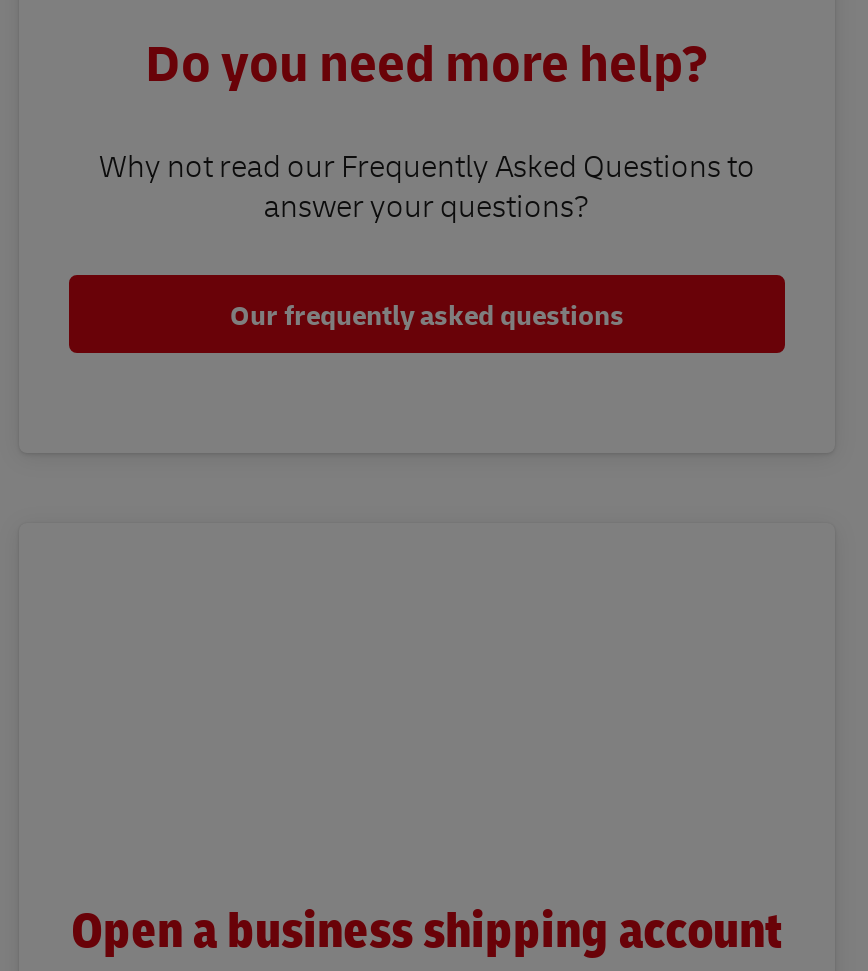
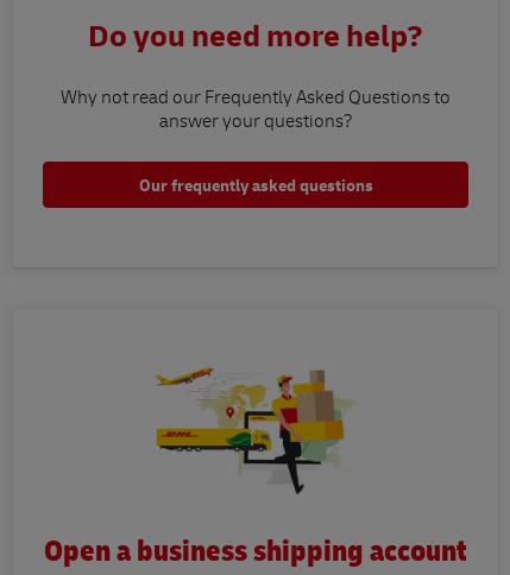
none -> [155,366,355,495] [image]

